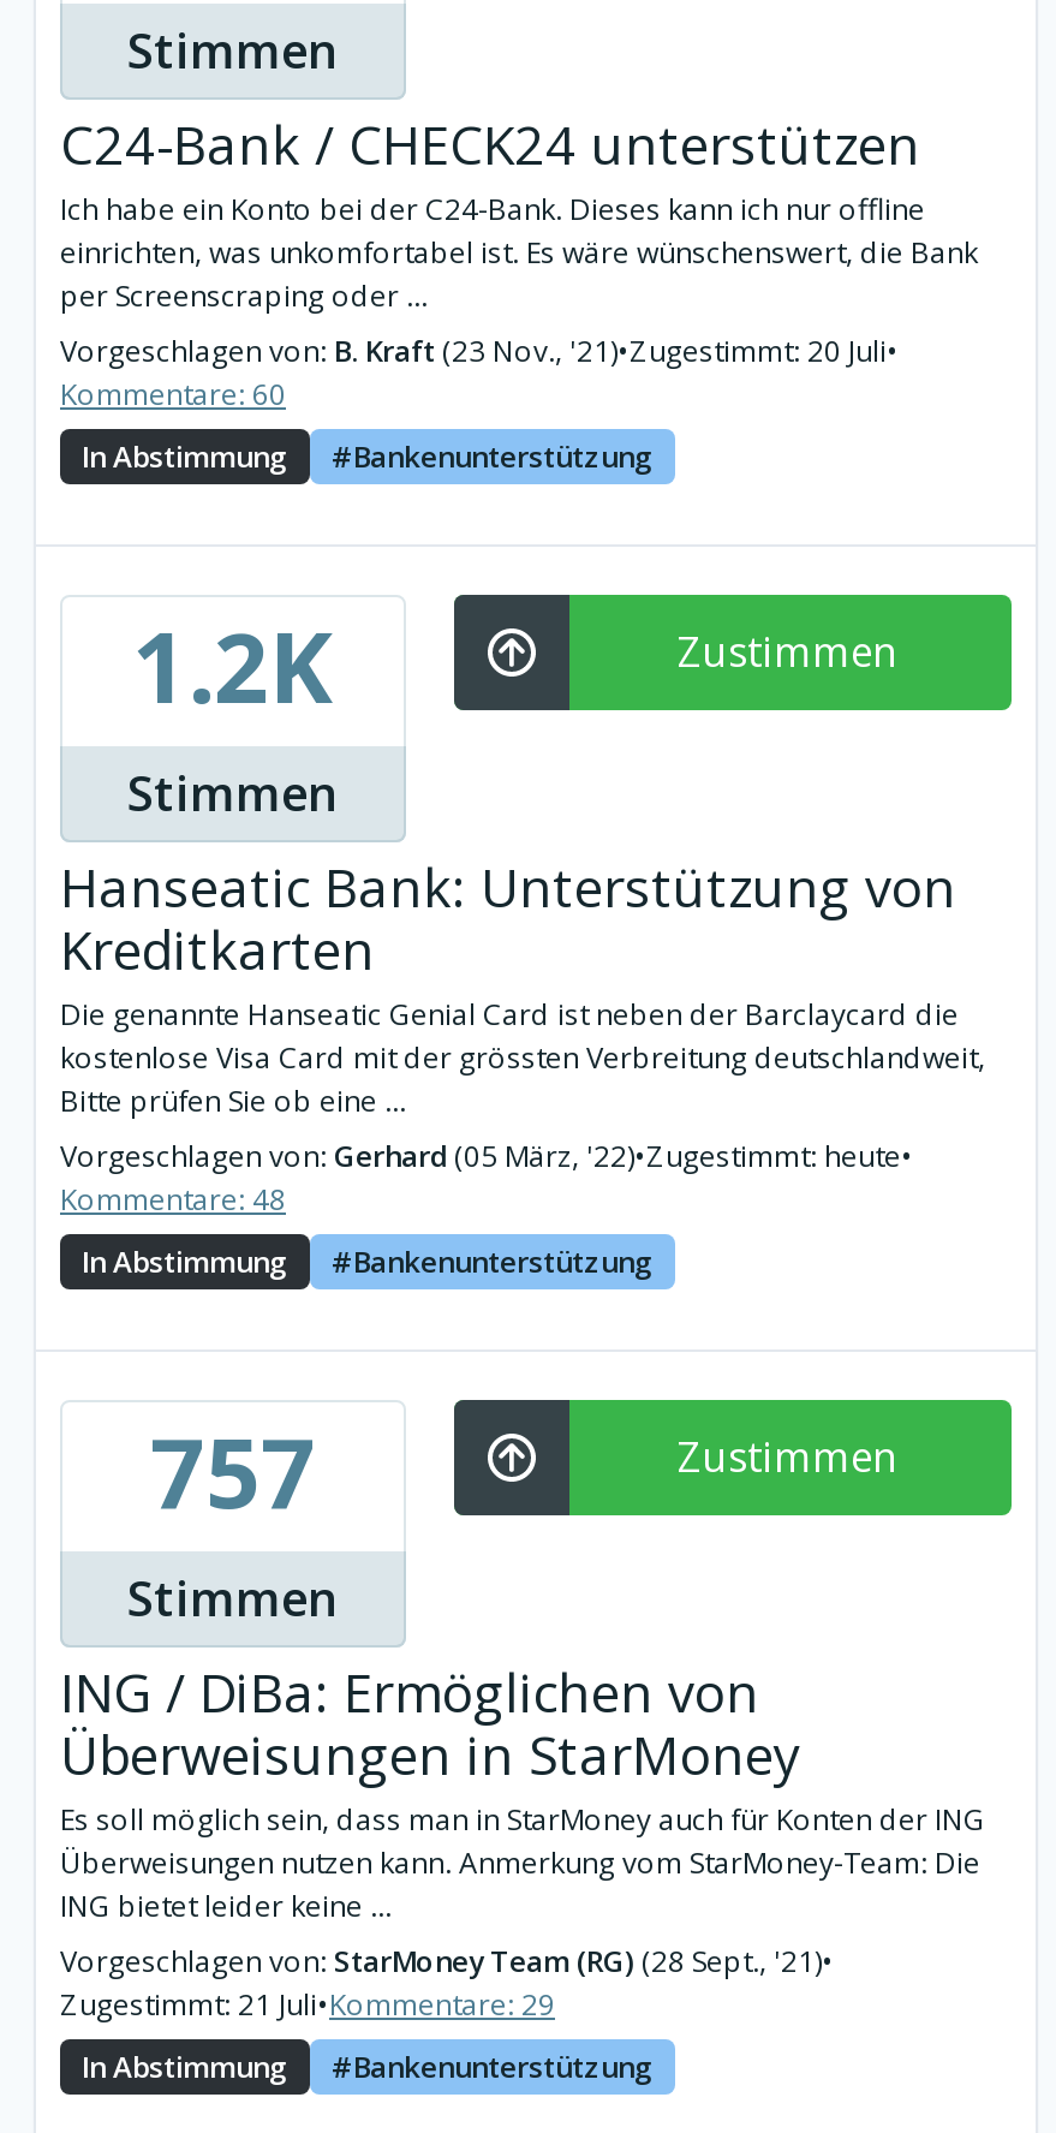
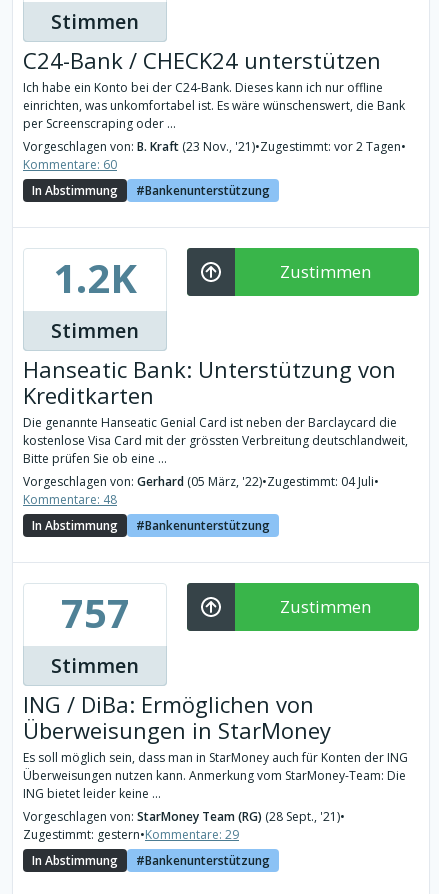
[60,330,899,371] Vorgeschlagen von: B. Kraft (23 Nov., '21) •Zugestimmt: 20 Juli• -> [23,138,406,155] Vorgeschlagen von: B. Kraft (23 Nov., '21) •Zugestimmt: vor 2 Tagen•
[60,1136,913,1176] Vorgeschlagen von: Gerhard (05 März, '22)•Zugestimmt: heute• -> [23,473,379,490] Vorgeschlagen von: Gerhard (05 März, '22)•Zugestimmt: 04 Juli•
[60,1984,555,2025] Zugestimmt: 21 Juli•Kommentare: 29 -> [23,826,239,843] Zugestimmt: gestern•Kommentare: 29

